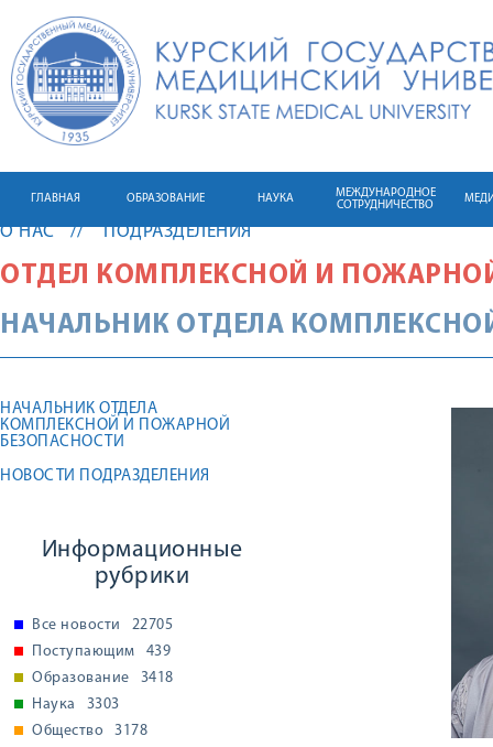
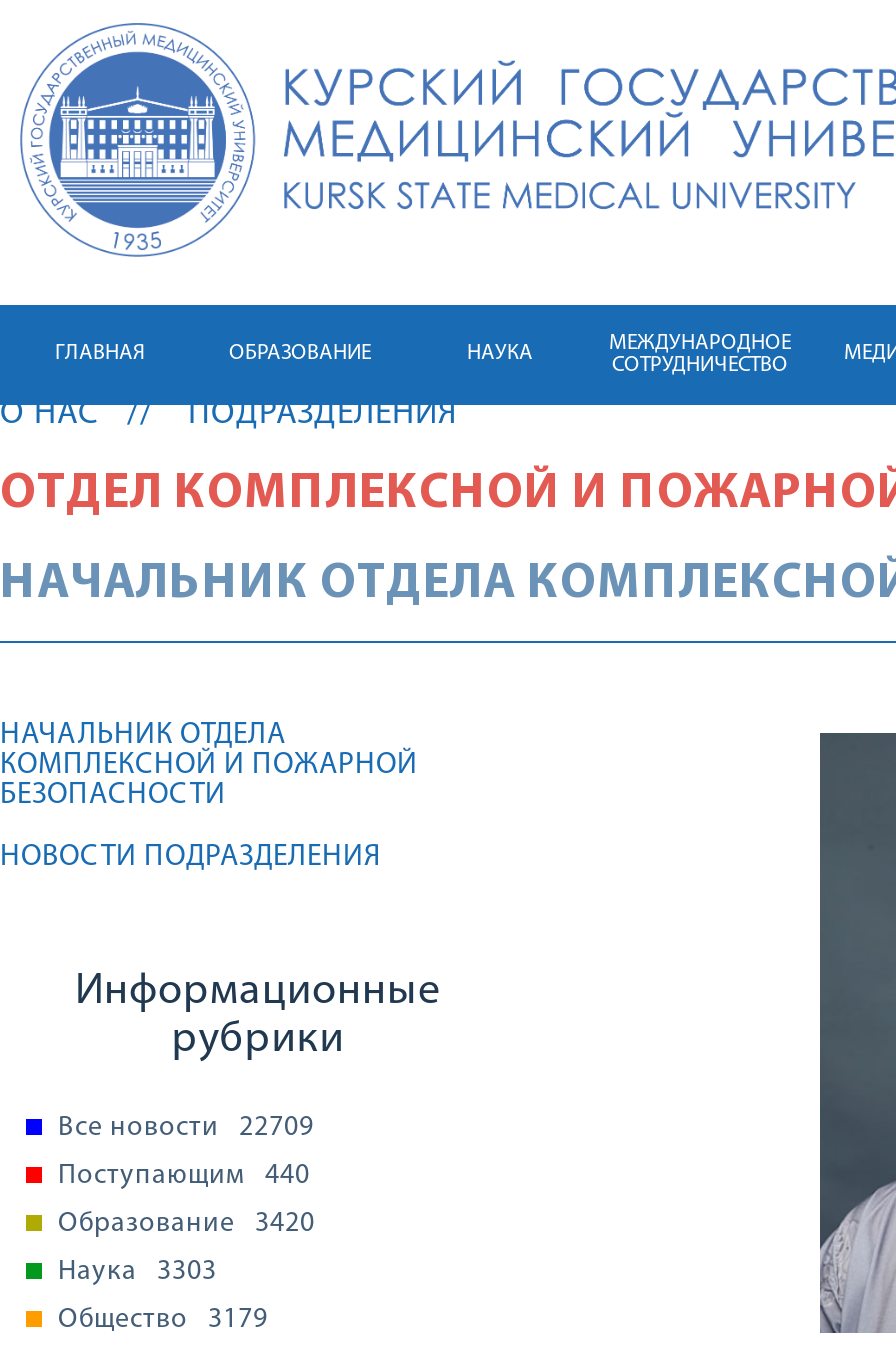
[32,617,173,634] Все новости 22705 -> [58,1113,314,1143] Все новости 22709
[32,643,171,660] Поступающим 439 -> [58,1161,310,1191] Поступающим 440
[32,670,173,686] Образование 3418 -> [58,1209,315,1239] Образование 3420
[32,723,147,739] Общество 3178 -> [58,1305,268,1335] Общество 3179

